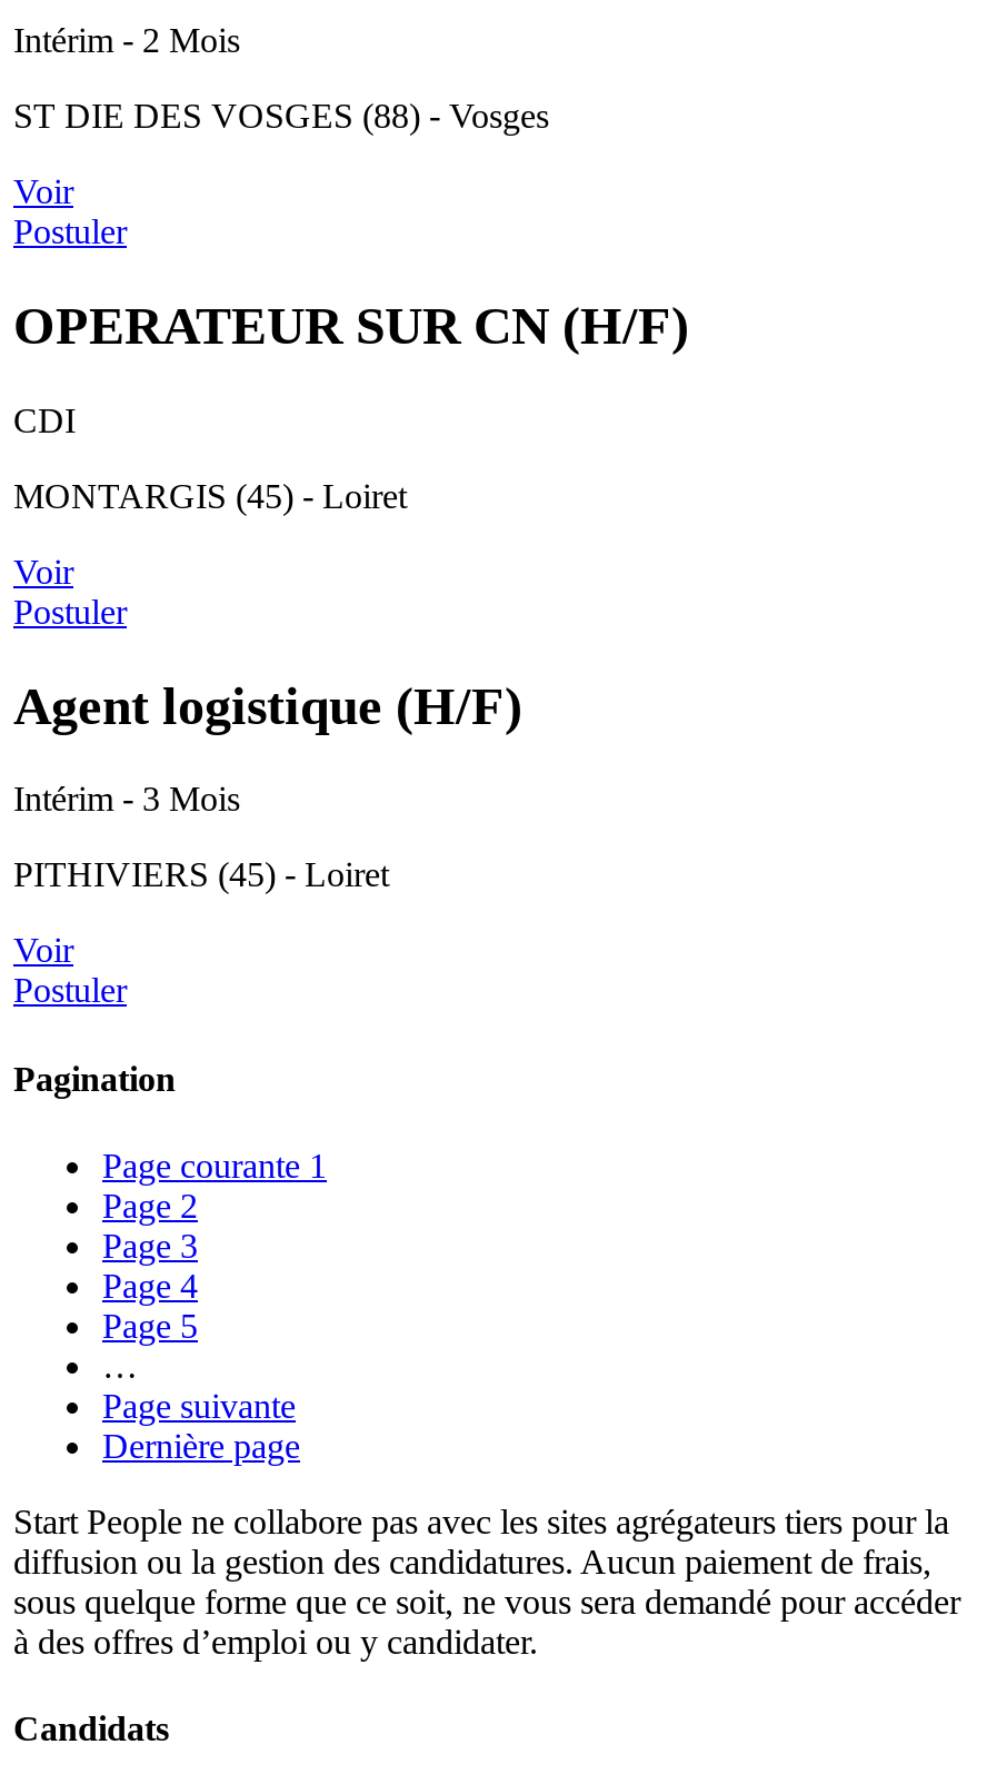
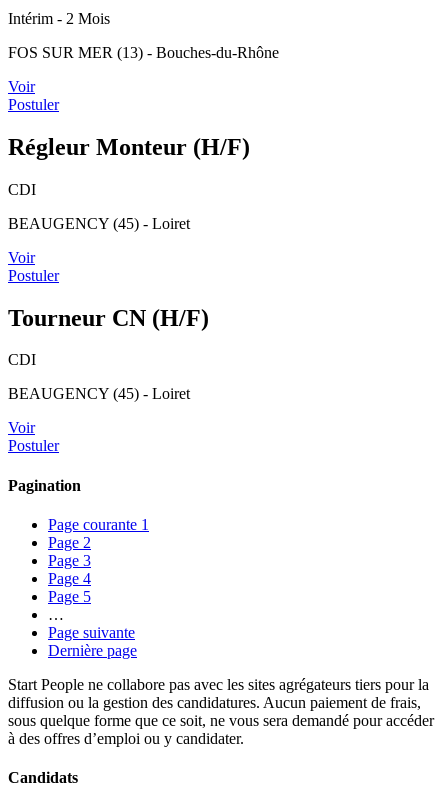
[13,96,549,134] ST DIE DES VOSGES (88) - Vosges -> [8,44,279,61] FOS SUR MER (13) - Bouches-du-Rhône
[13,296,689,354] OPERATEUR SUR CN (H/F) -> [8,134,250,160] Régleur Monteur (H/F)
[13,476,407,514] MONTARGIS (45) - Loiret -> [8,215,190,232] BEAUGENCY (45) - Loiret
[13,676,522,734] Agent logistique (H/F) -> [8,304,209,330] Tourneur CN (H/F)
[13,781,240,818] Intérim - 3 Mois -> [8,351,36,368] CDI
[13,856,389,894] PITHIVIERS (45) - Loiret -> [8,385,190,402] BEAUGENCY (45) - Loiret

